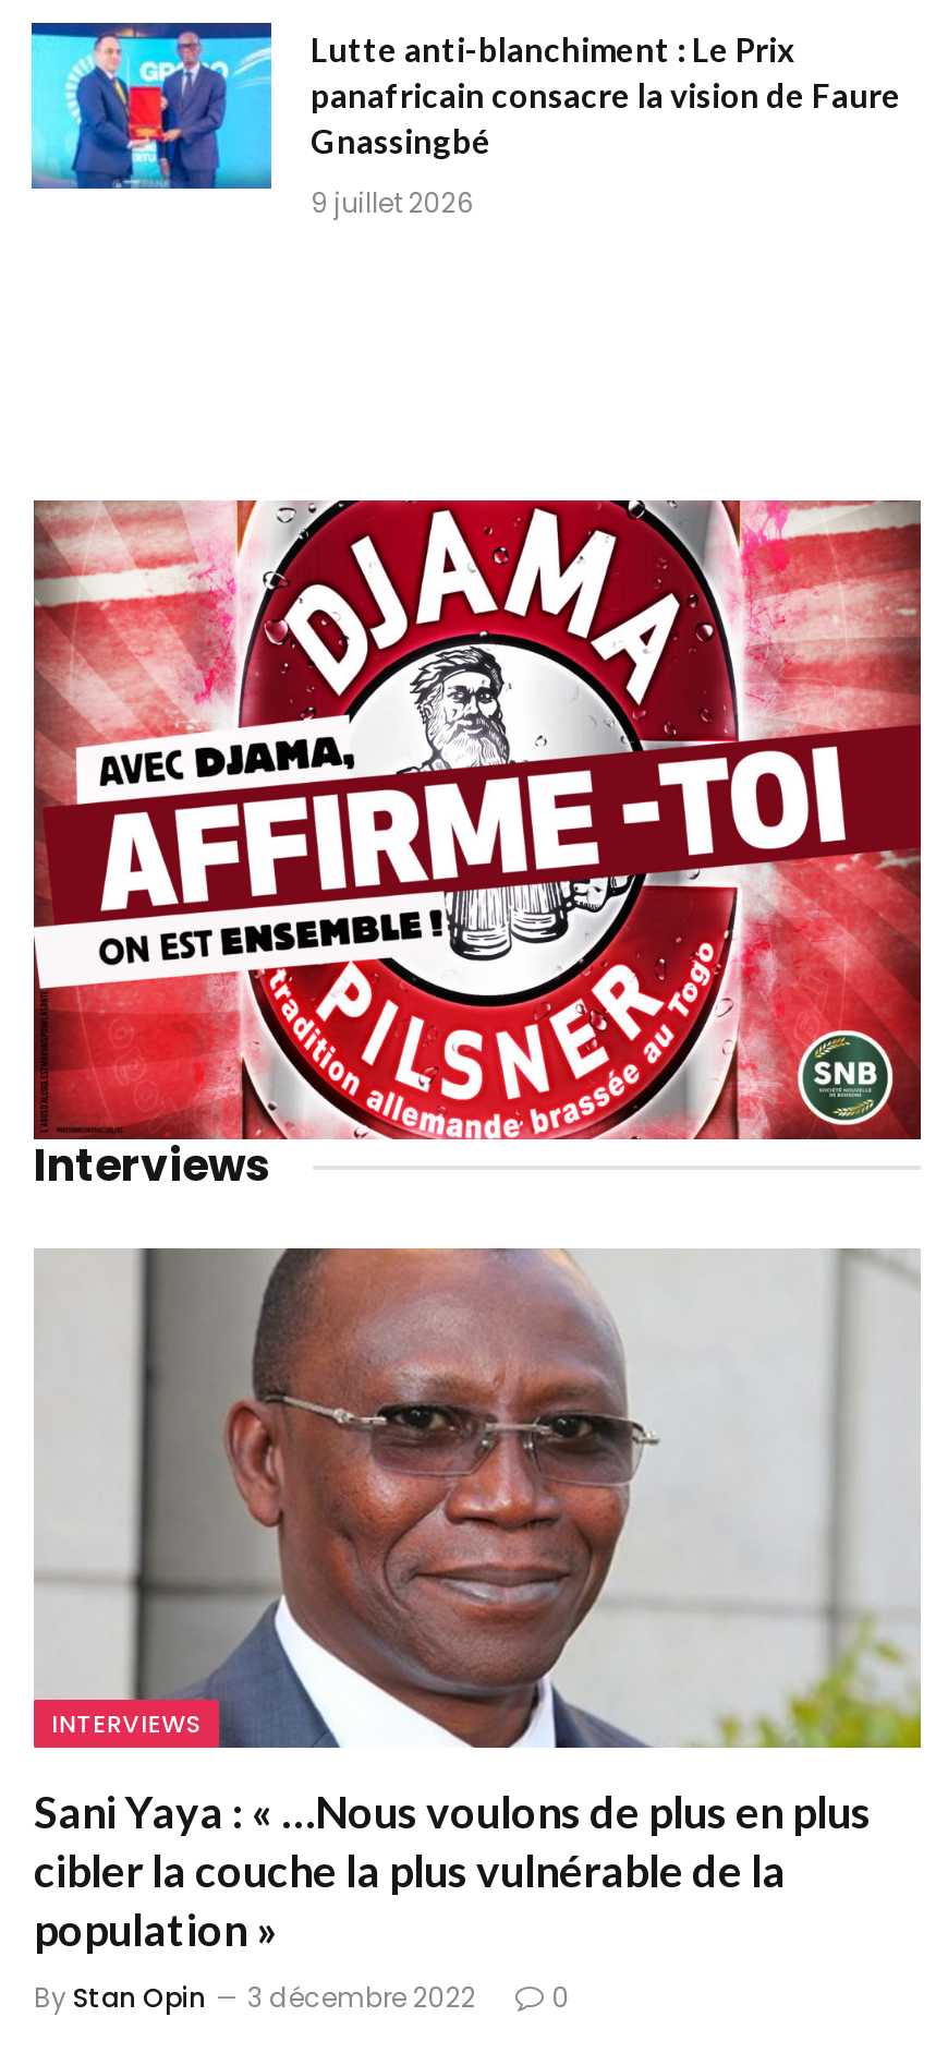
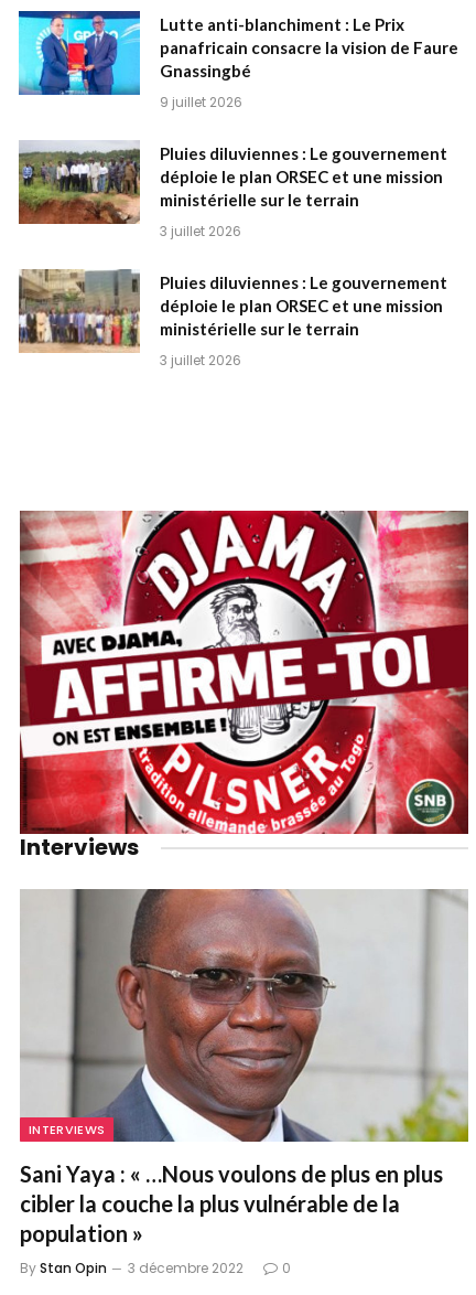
none -> [18,140,447,370] [image] | Pluies diluviennes : Le gouvernement | déploie le plan ORSEC et une mission | ministérielle sur le terrain | 3 juillet 2026 | Pluies diluviennes : Le gouvernement | déploie le plan ORSEC et une mission | ministérielle sur le terrain | 3 juillet 2026
none -> [19,268,141,354] [image]

